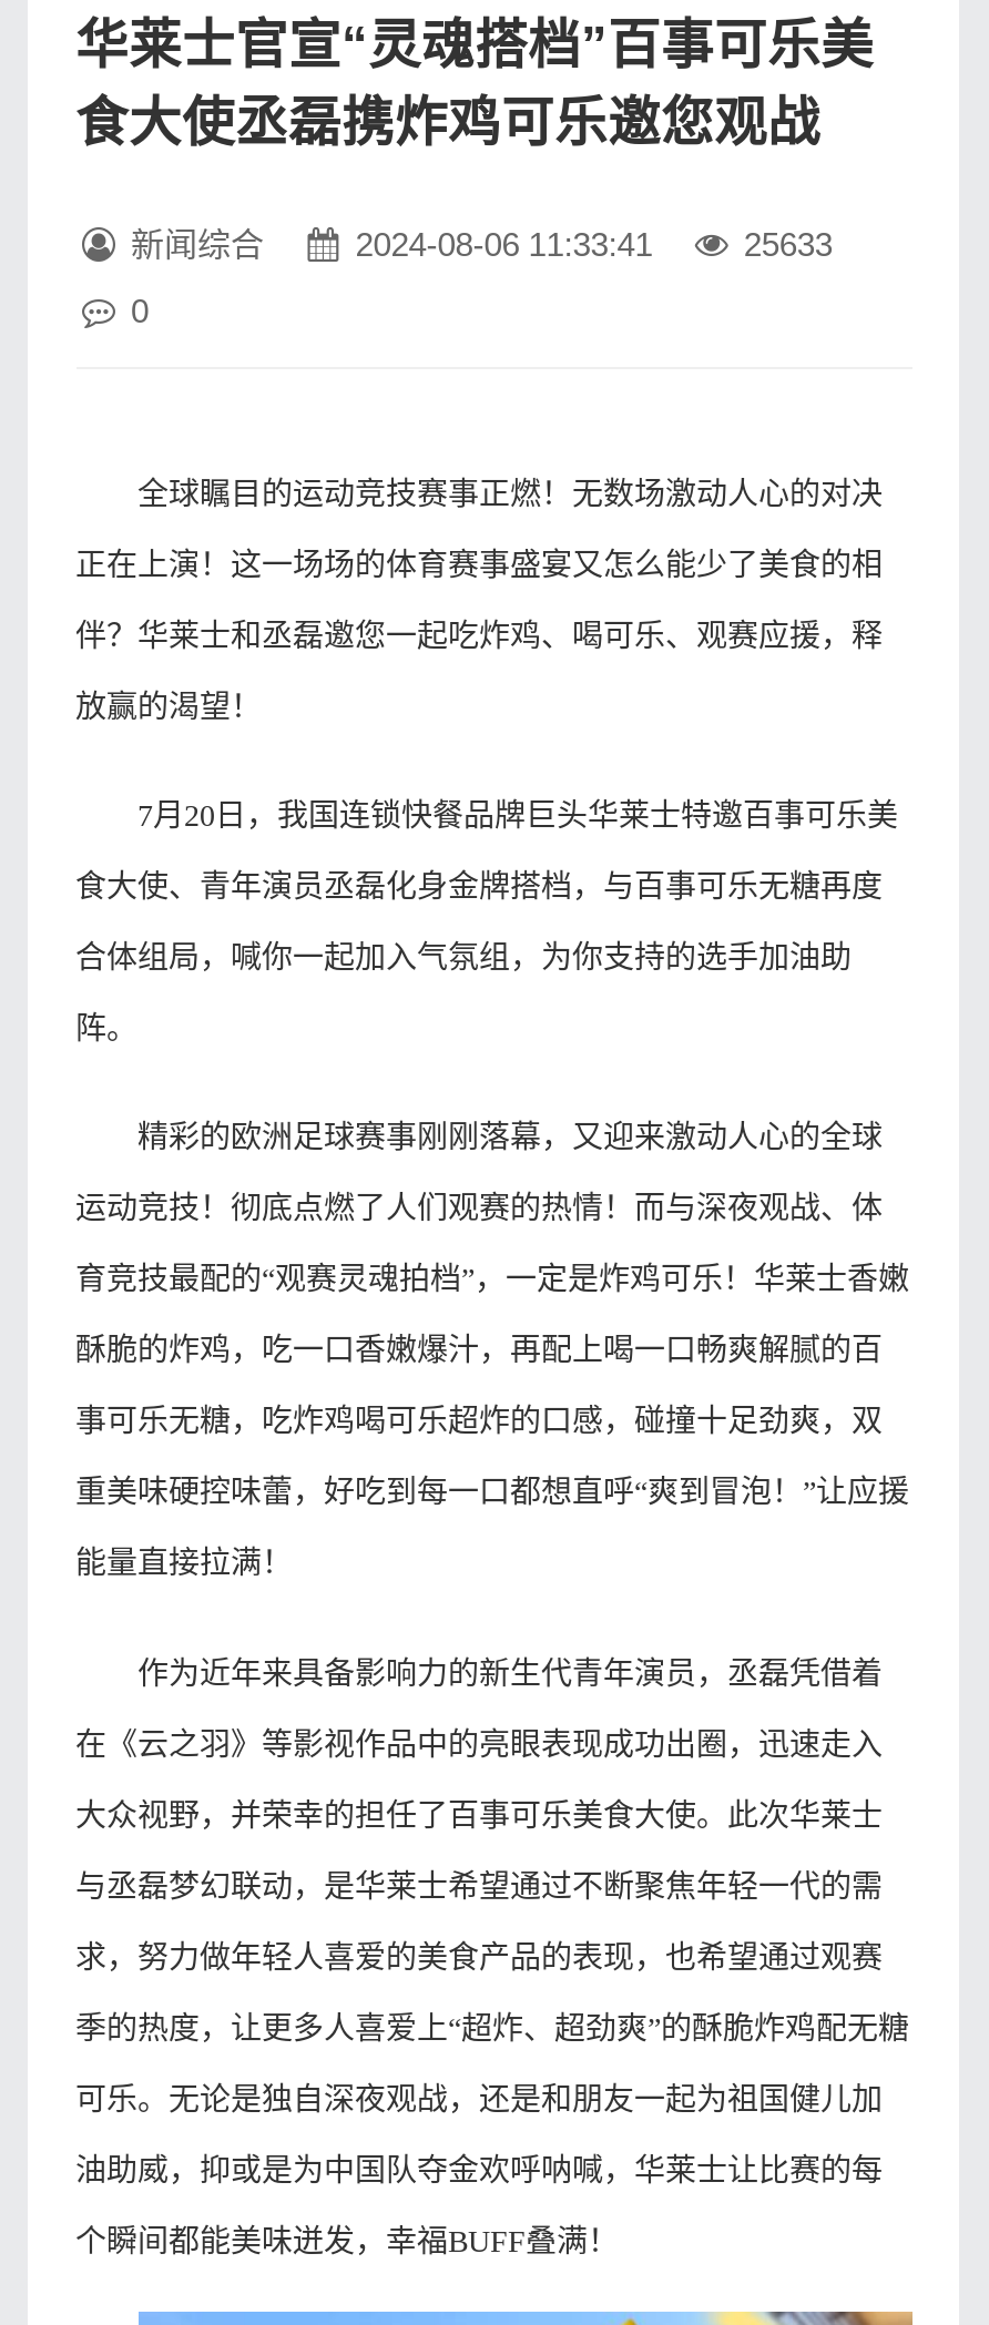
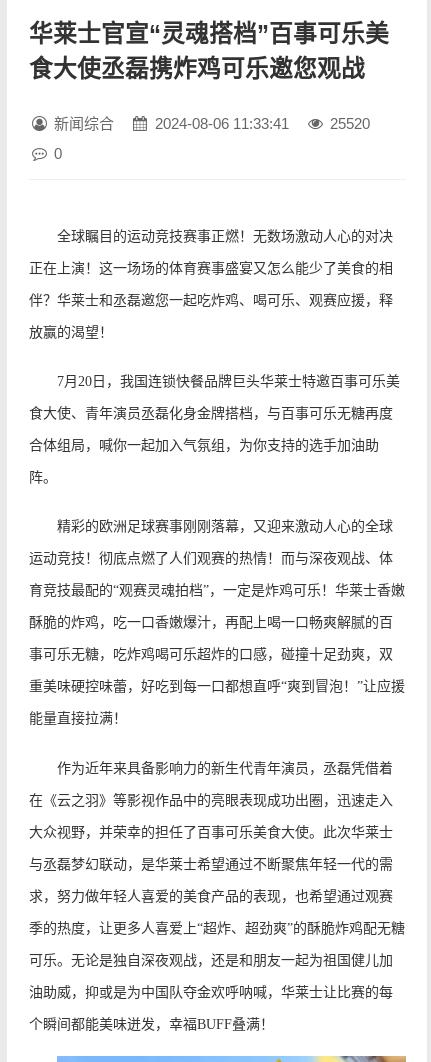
[735,224,832,262] 25633 -> [326,115,370,132] 25520

